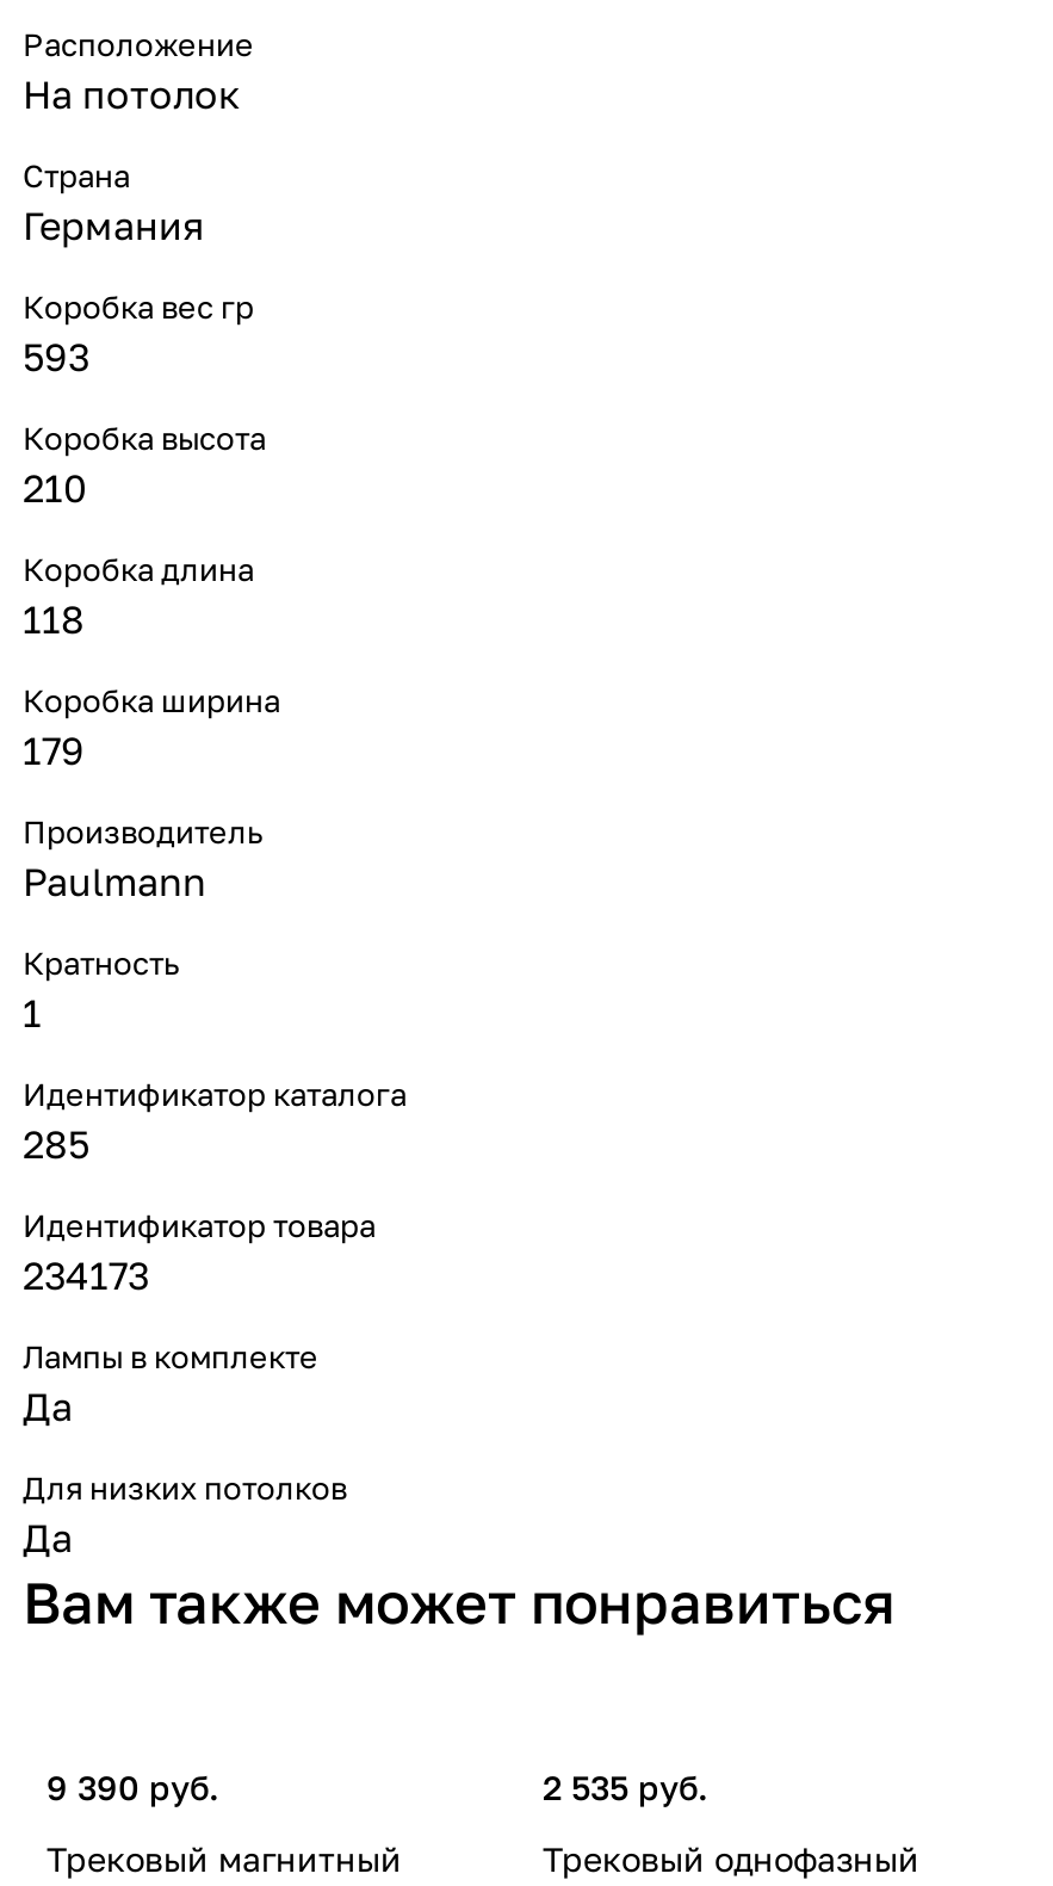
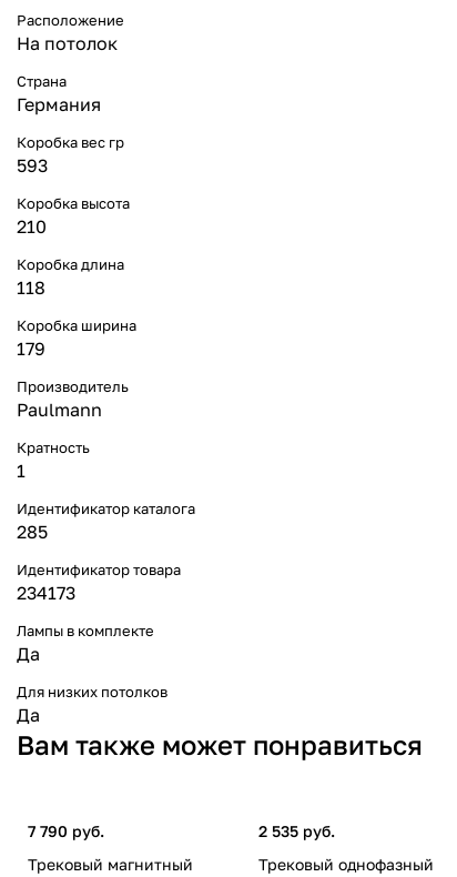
[47,1766,218,1807] 9 390 руб. -> [28,821,104,840] 7 790 руб.

